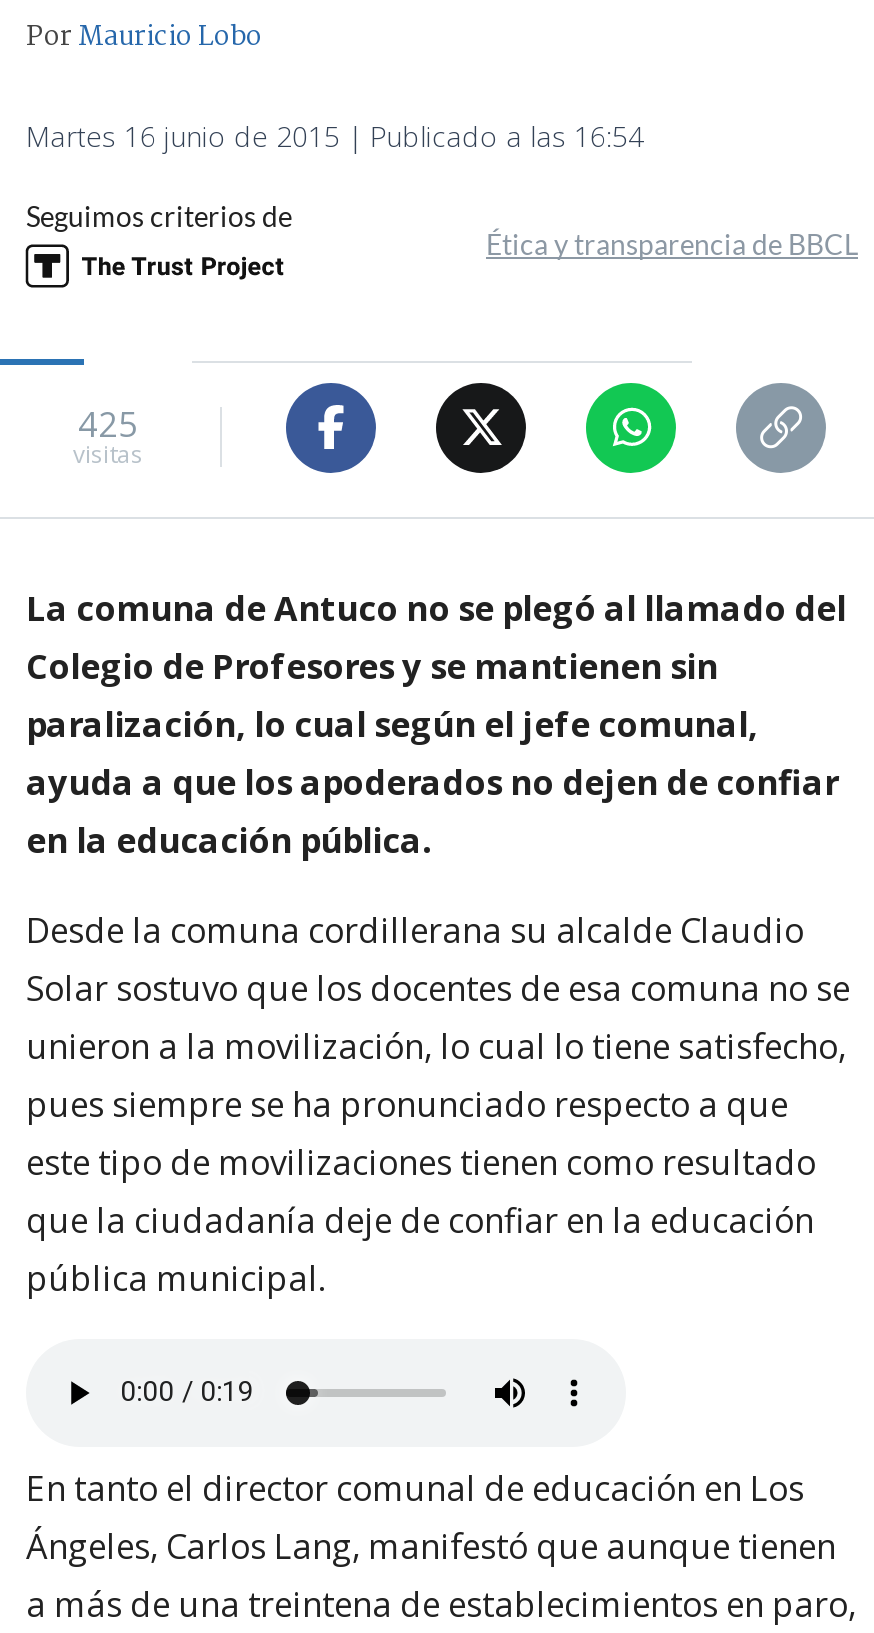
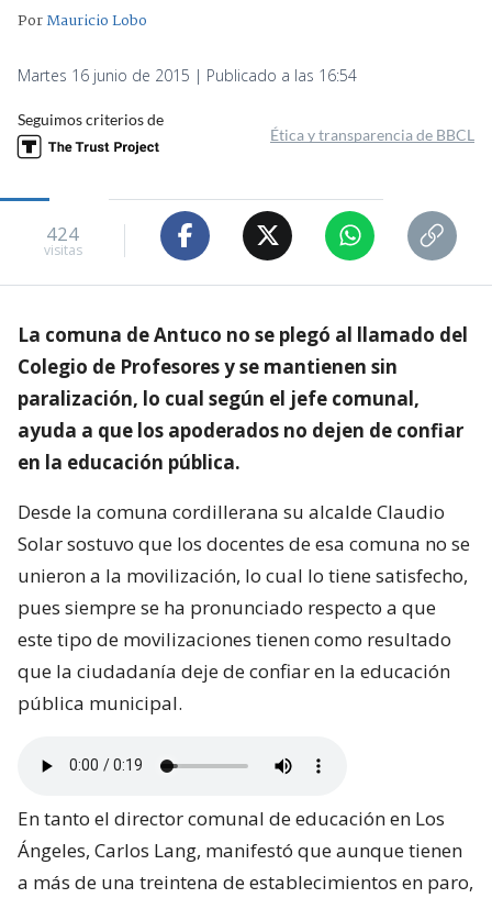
[78,402,138,448] 425 -> [46,221,79,247] 424

